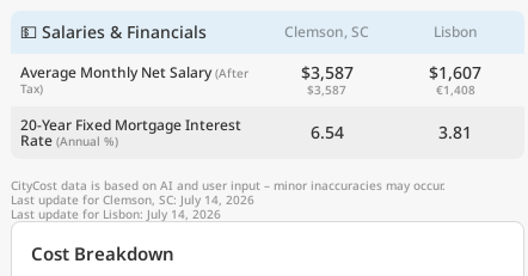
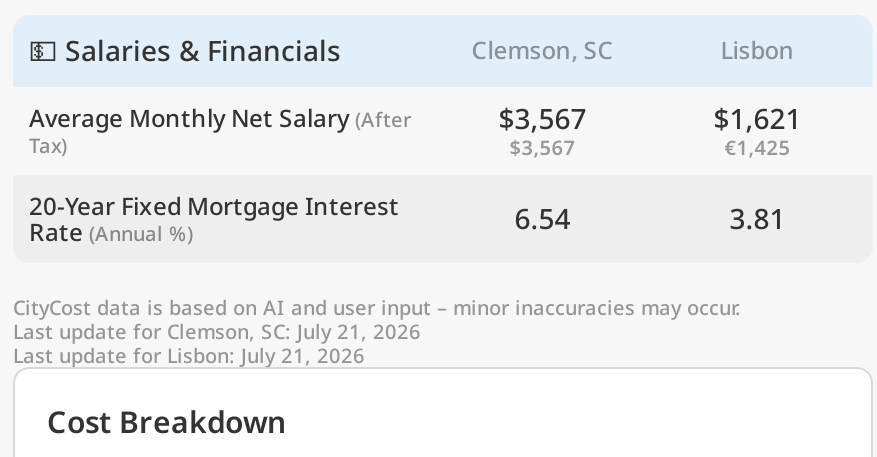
[301,61,353,84] $3,587 -> [499,99,587,137] $3,567
[429,61,482,84] $1,607 -> [713,99,801,137] $1,621
[307,81,347,98] $3,587 -> [509,133,575,161] $3,567
[436,81,475,98] €1,408 -> [725,133,791,161] €1,425
[11,191,254,208] Last update for Clemson, SC: July 14, 2026 -> [13,317,421,345] Last update for Clemson, SC: July 21, 2026
[11,206,221,222] Last update for Lisbon: July 14, 2026 -> [13,341,365,369] Last update for Lisbon: July 21, 2026

